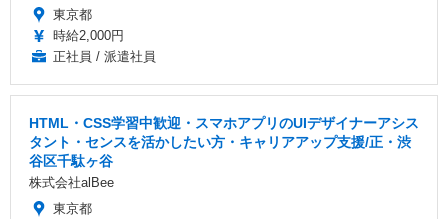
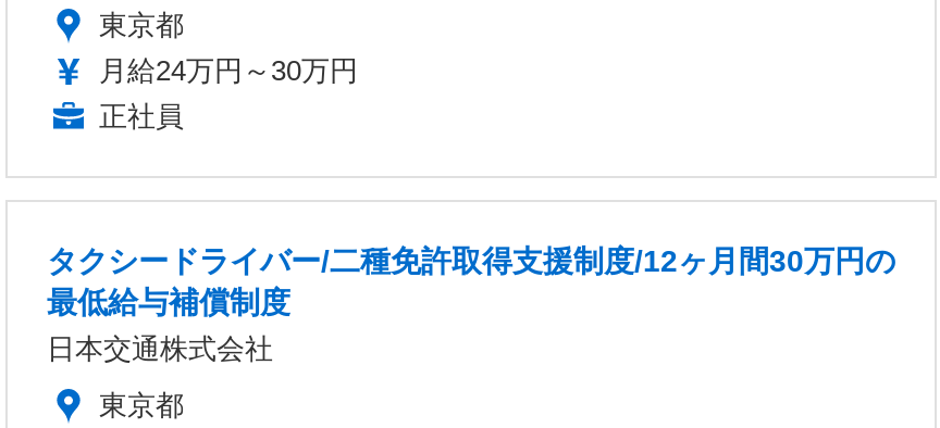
[53,28,156,64] 時給2,000円 | 正社員 / 派遣社員 -> [99,54,358,133] 月給24万円～30万円 | 正社員
[29,115,419,190] HTML・CSS学習中歓迎・スマホアプリのUIデザイナーアシス | タント・センスを活かしたい方・キャリアアップ支援/正・渋 | ⾕区千駄ヶ⾕ | 株式会社alBee -> [47,243,895,365] タクシードライバー/二種免許取得支援制度/12ヶ月間30万円の | 最低給与補償制度 | 日本交通株式会社

